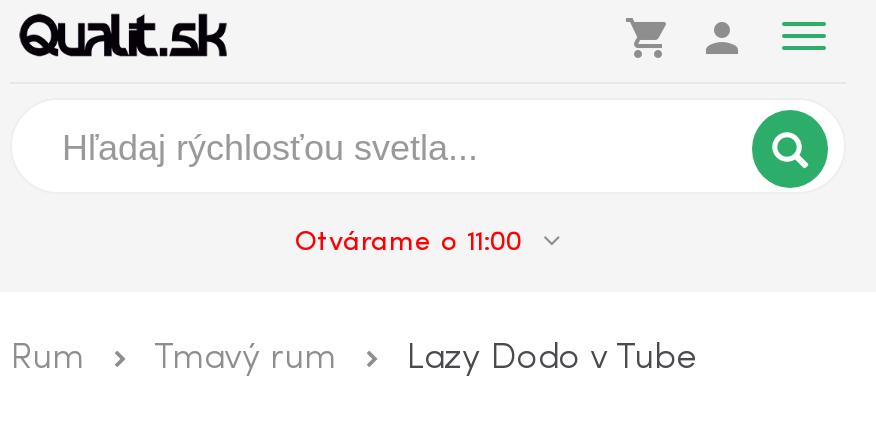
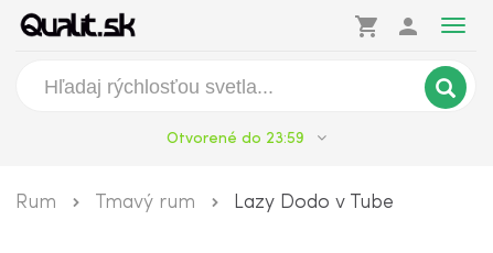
[295,228,529,258] Otvárame o 11:00 -> [166,131,308,147] Otvorené do 23:59

